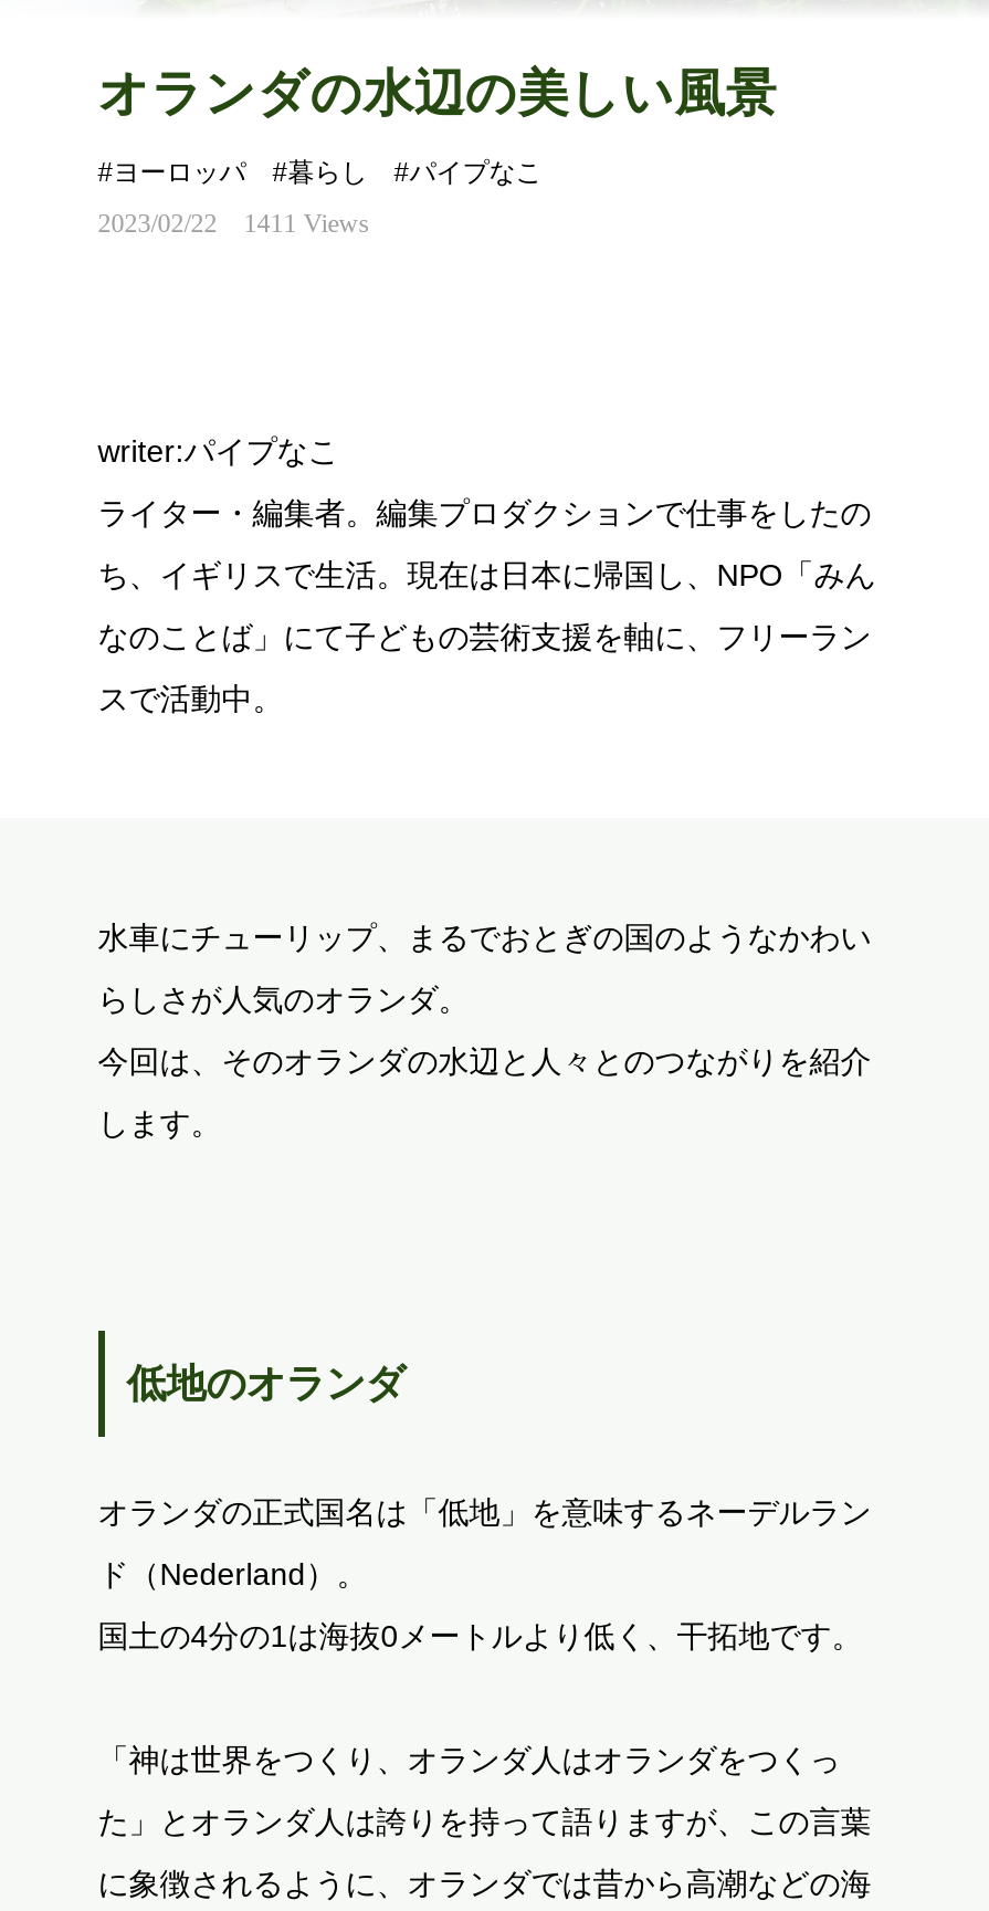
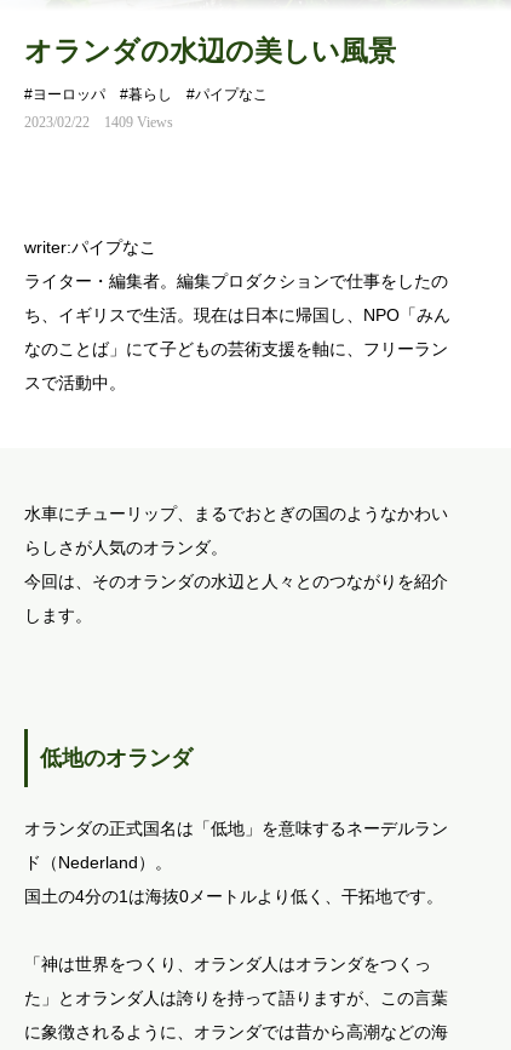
[98,208,370,239] 2023/02/22 1411 Views -> [24,114,173,131] 2023/02/22 1409 Views

